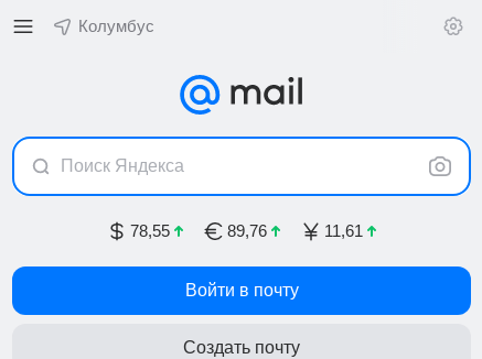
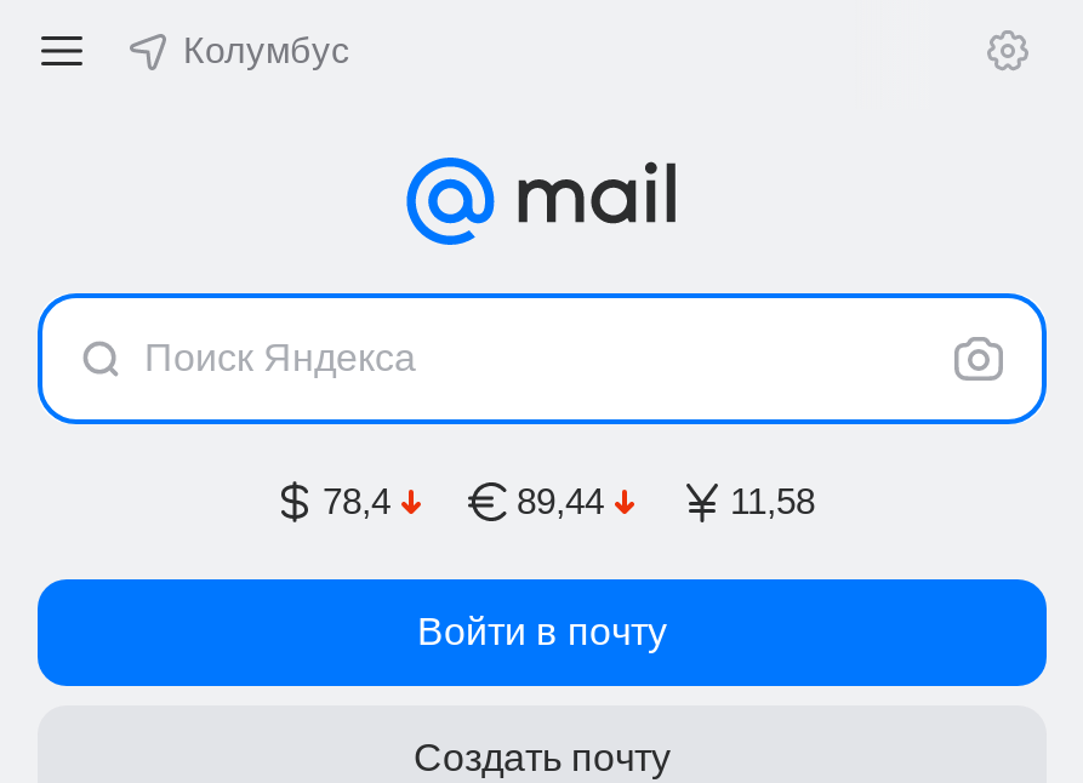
[130,221,169,240] 78,55 -> [323,480,391,521] 78,4
[227,221,266,240] 89,76 -> [517,480,604,521] 89,44
[324,221,362,240] 11,61 -> [730,480,815,521] 11,58

